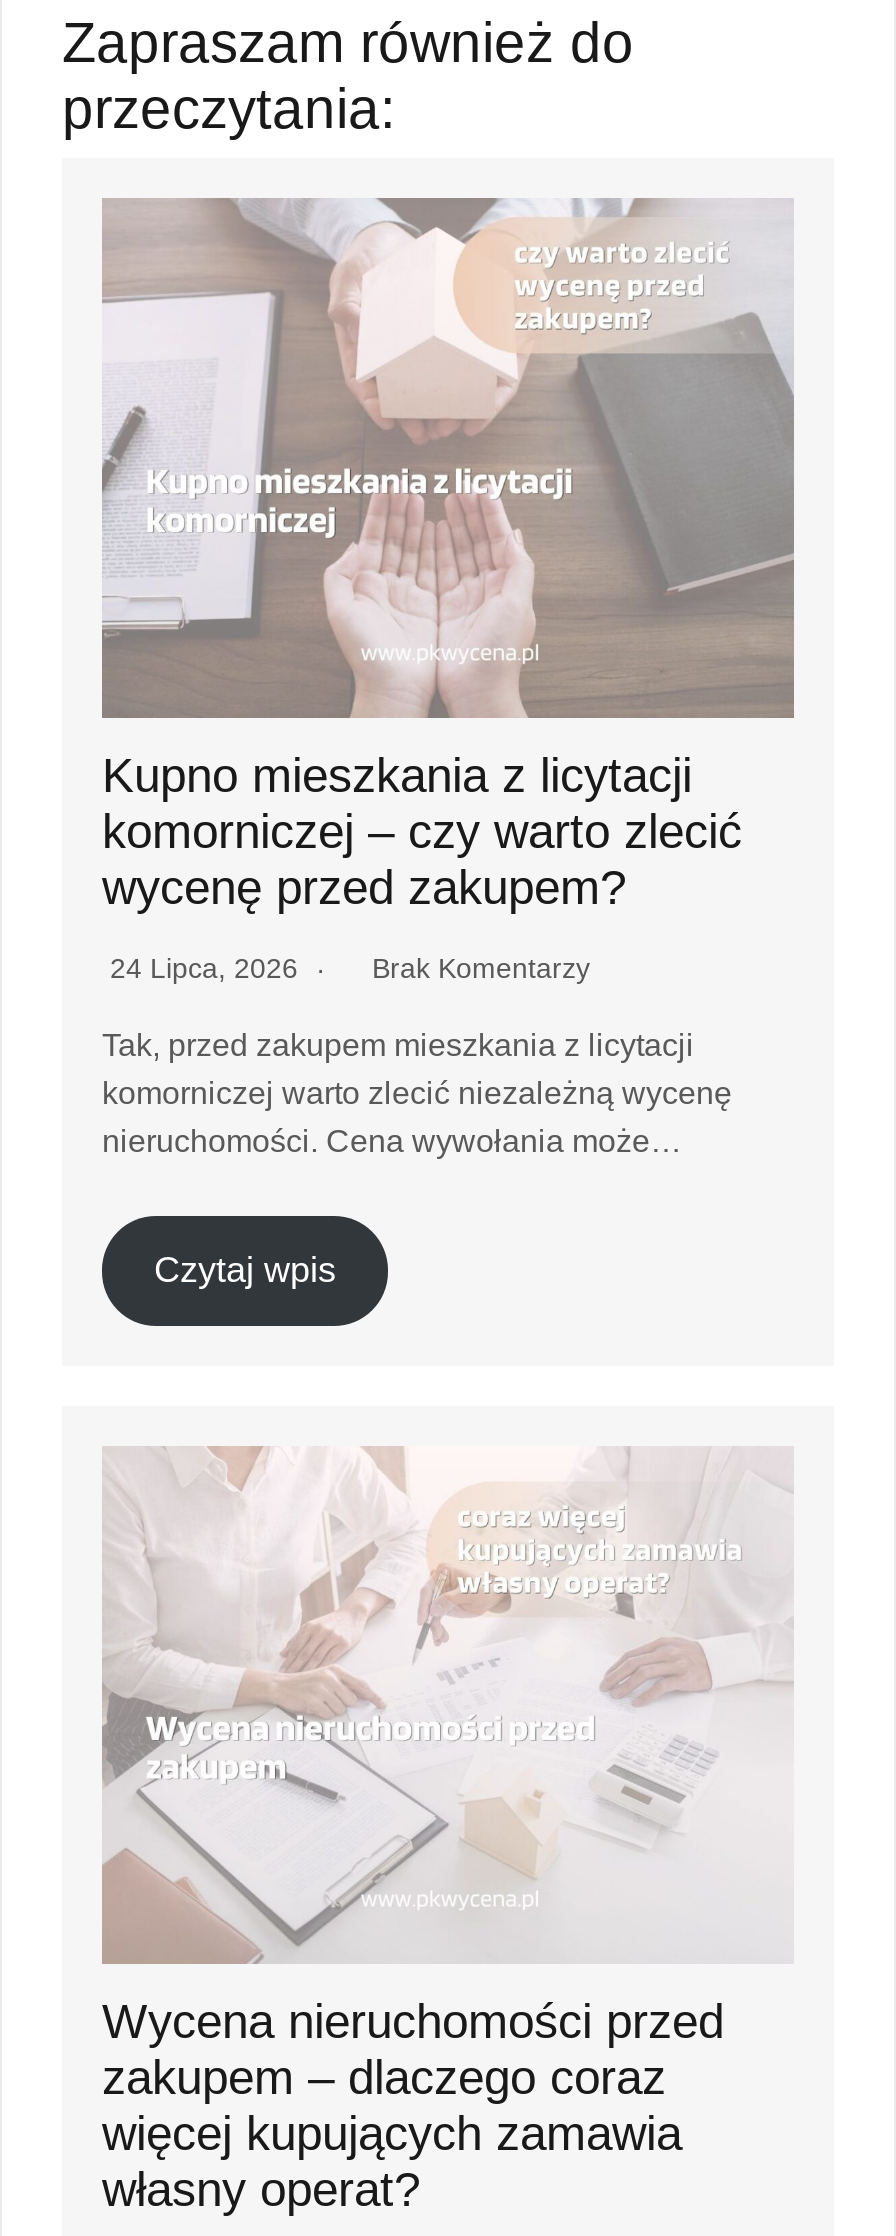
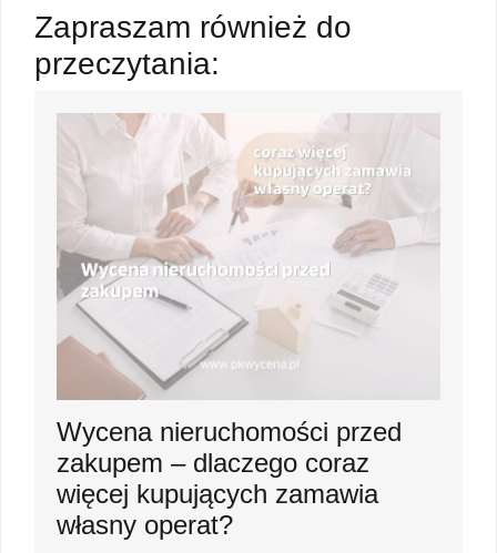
[102,196,796,1290] [image] | Kupno mieszkania z licytacji | komorniczej – czy warto zlecić | wycenę przed zakupem? | 24 Lipca, 2026 | Brak Komentarzy | Tak, przed zakupem mieszkania z licytacji | komorniczej warto zlecić niezależną wycenę | nieruchomości. Cena wywołania może… | Czytaj wpis -> none

